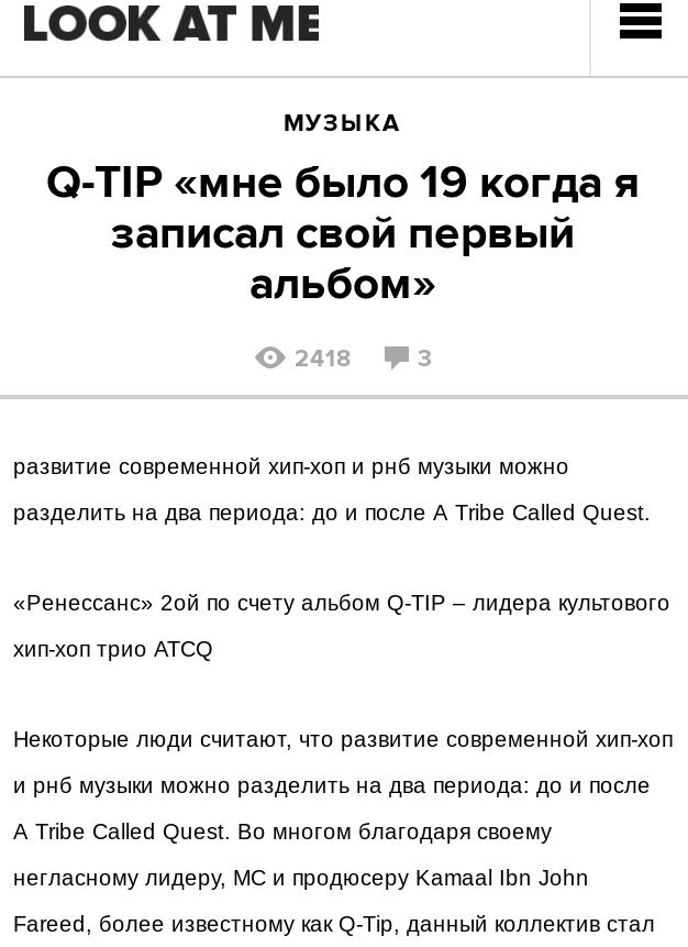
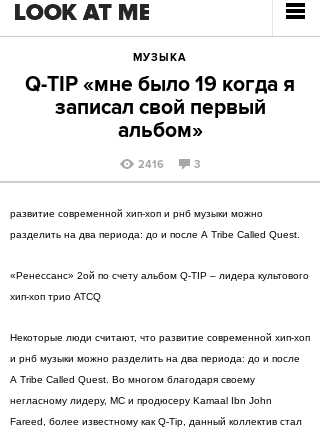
[295,344,352,375] 2418 -> [138,158,164,172] 2416

